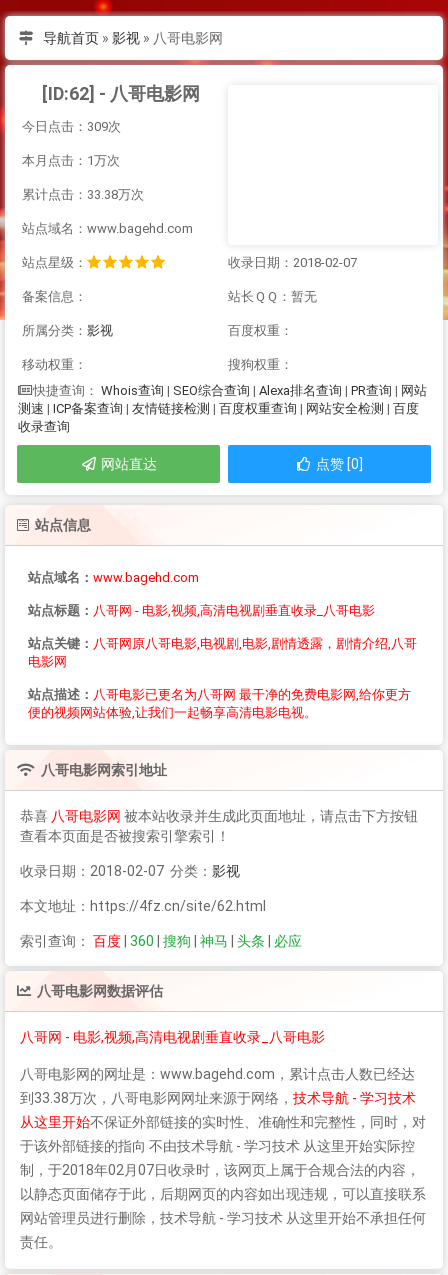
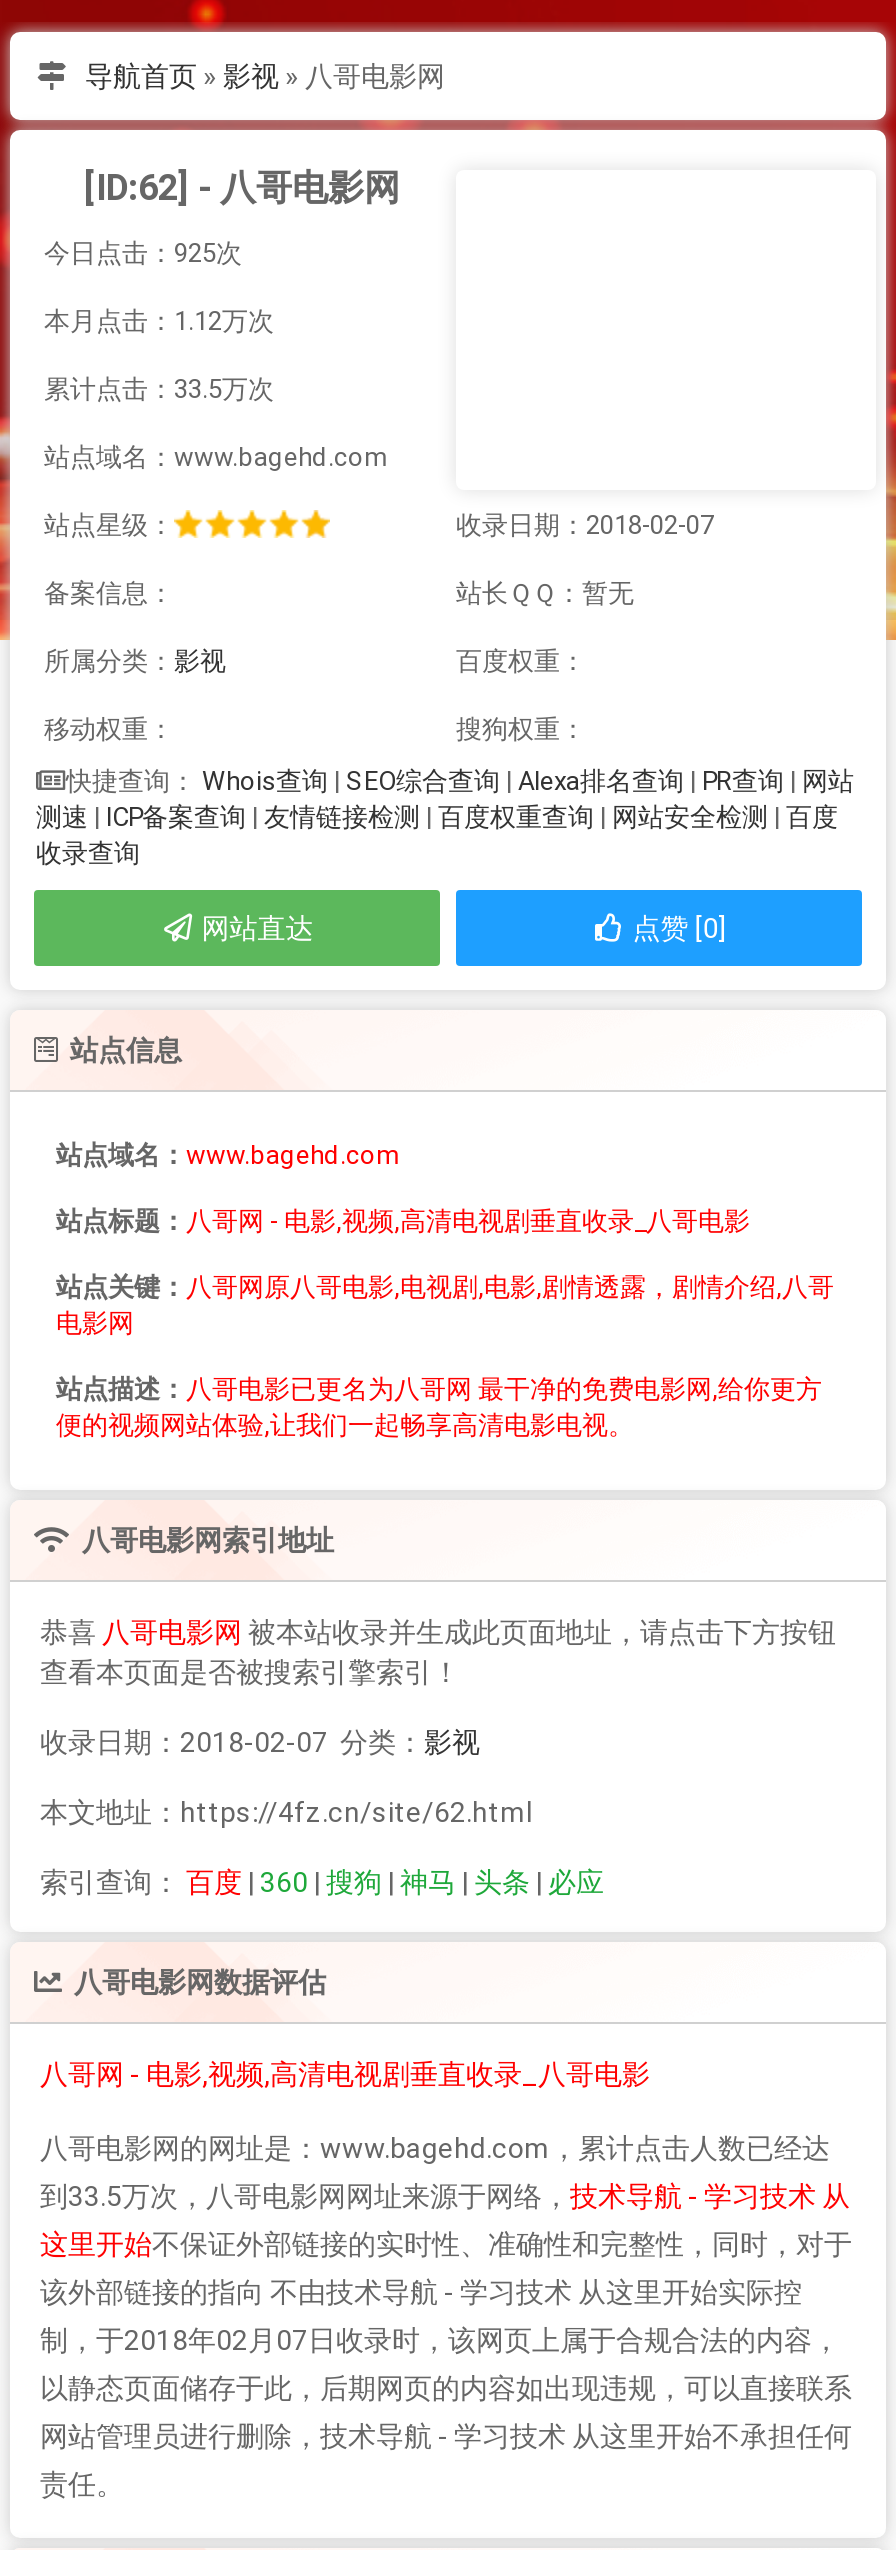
[22,119,121,134] 今日点击：309次 -> [44,238,242,268] 今日点击：925次
[22,153,120,168] 本月点击：1万次 -> [44,306,274,336] 本月点击：1.12万次
[22,187,144,202] 累计点击：33.38万次 -> [44,374,274,404] 累计点击：33.5万次
[20,1090,416,1106] 到33.38万次，八哥电影网网址来源于网络，技术导航 - 学习技术 -> [40,2181,850,2213] 到33.5万次，八哥电影网网址来源于网络，技术导航 - 学习技术 从
[20,1114,426,1130] 从这里开始不保证外部链接的实时性、准确性和完整性，同时，对 -> [40,2229,852,2261] 这里开始不保证外部链接的实时性、准确性和完整性，同时，对于
[20,1138,415,1154] 于该外部链接的指向 不由技术导航 - 学习技术 从这里开始实际控 -> [40,2277,802,2309] 该外部链接的指向 不由技术导航 - 学习技术 从这里开始实际控

